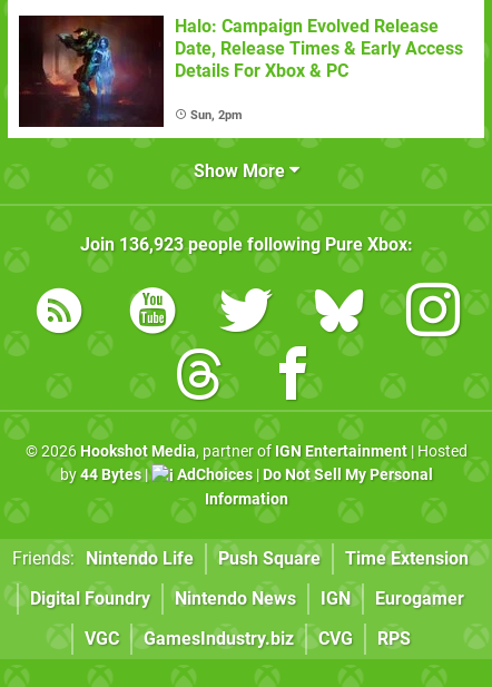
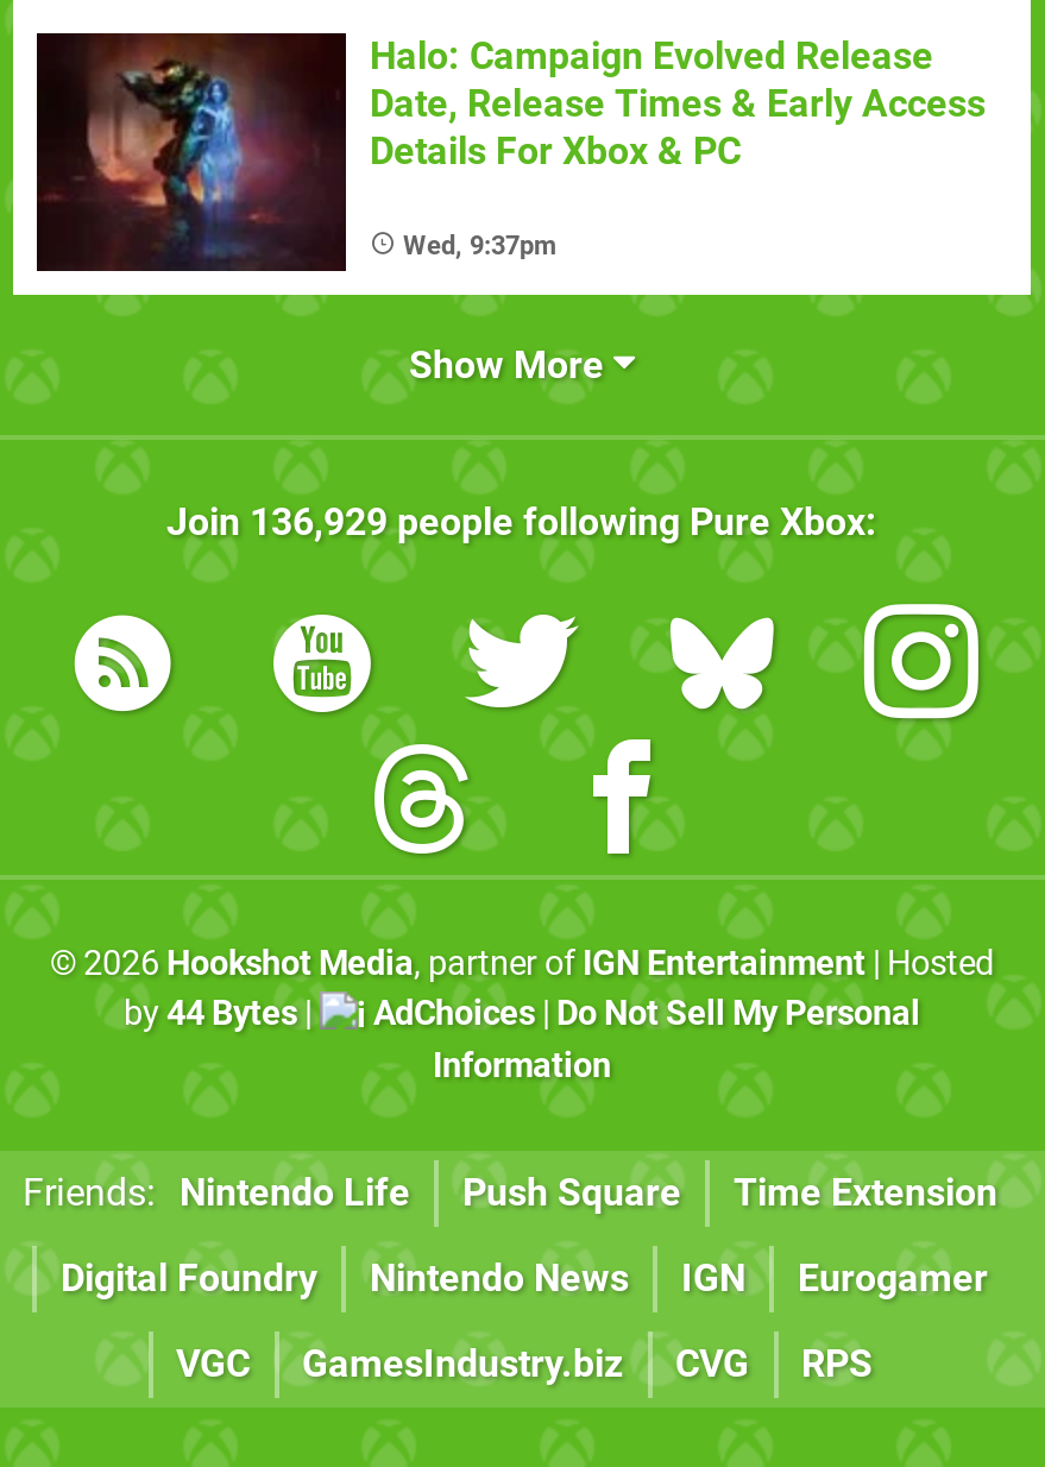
[190,108,243,123] Sun, 2pm -> [403,231,558,262] Wed, 9:37pm
[80,234,412,255] Join 136,923 people following Pure Xbox: -> [166,500,877,545] Join 136,929 people following Pure Xbox:

